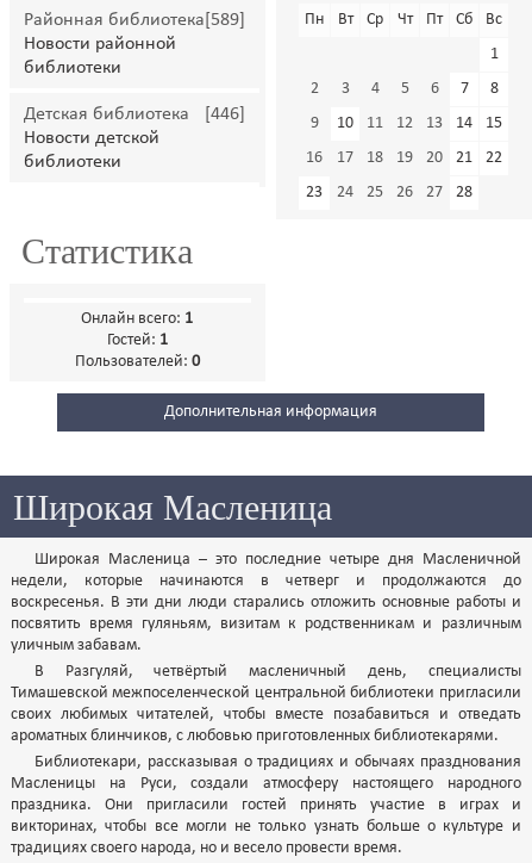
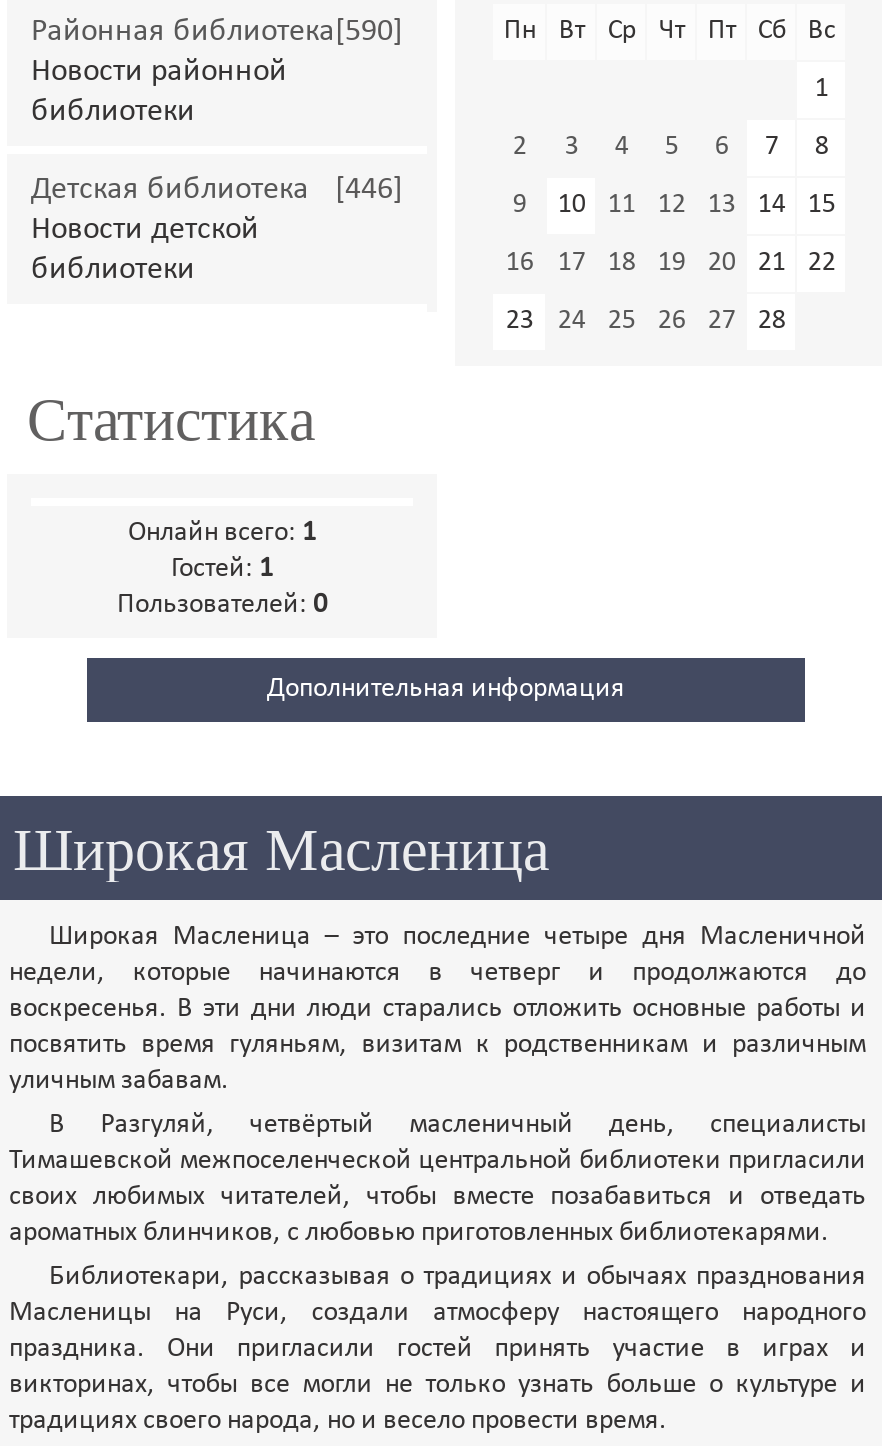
[24,11,245,30] Районная библиотека [589] -> [31,16,403,48] Районная библиотека [590]

